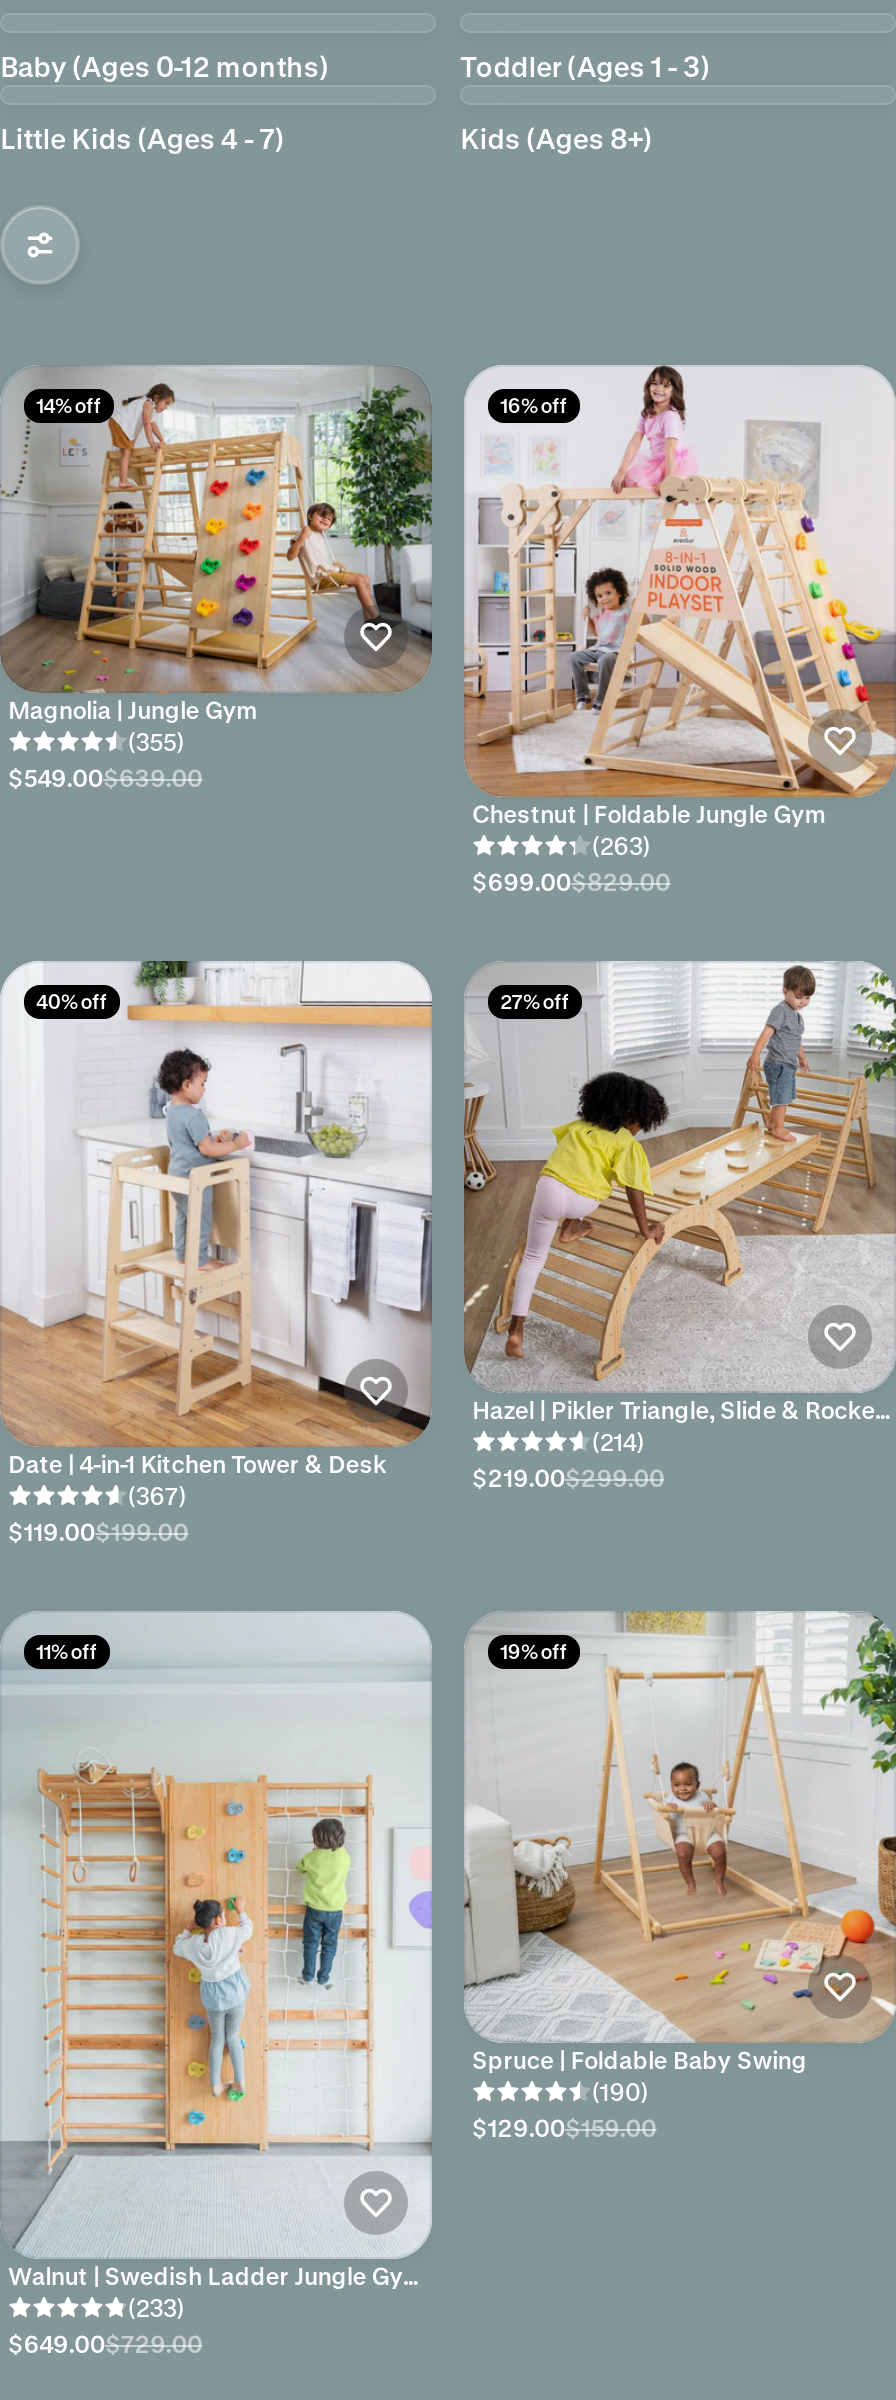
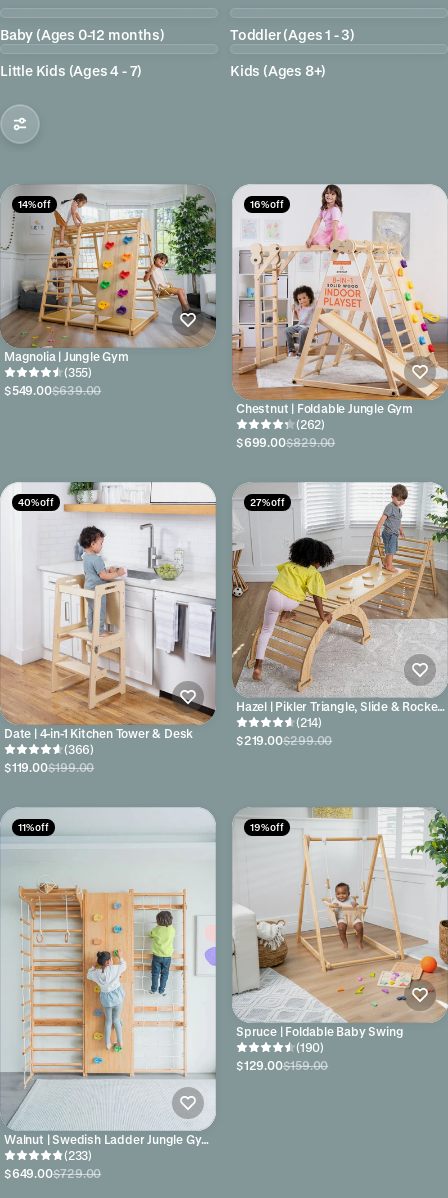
[592,831,650,859] (263) -> [296,417,325,431] (262)
[128,1481,186,1509] (367) -> [64,742,94,756] (366)

